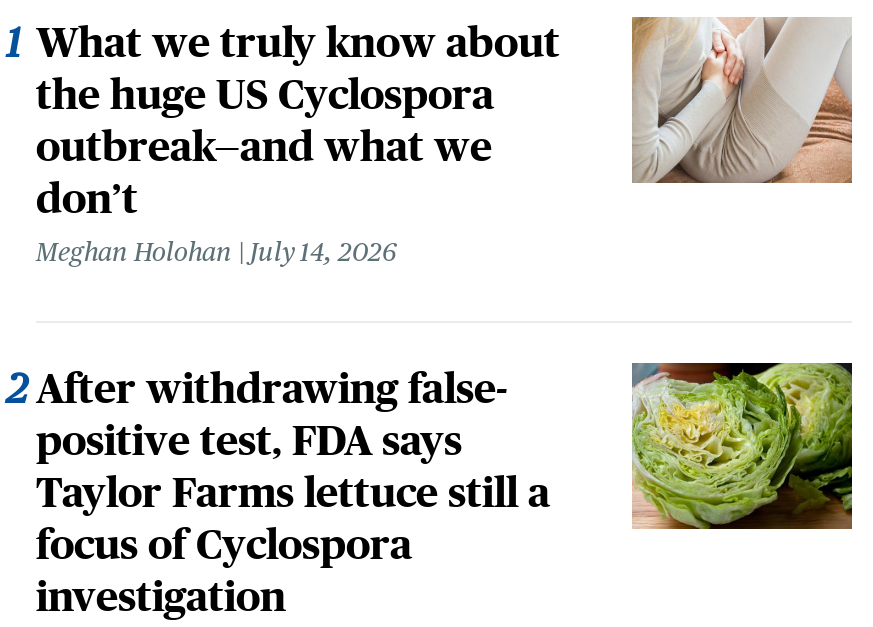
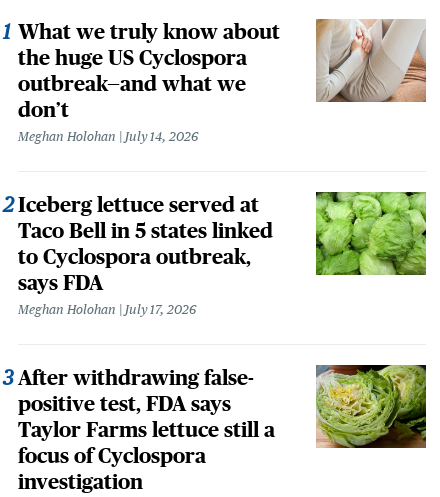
none -> [18,193,273,317] Iceberg lettuce served at | Taco Bell in 5 states linked | to Cyclospora outbreak, | says FDA | Meghan Holohan July 17, 2026
none -> [315,191,426,275] [image]

